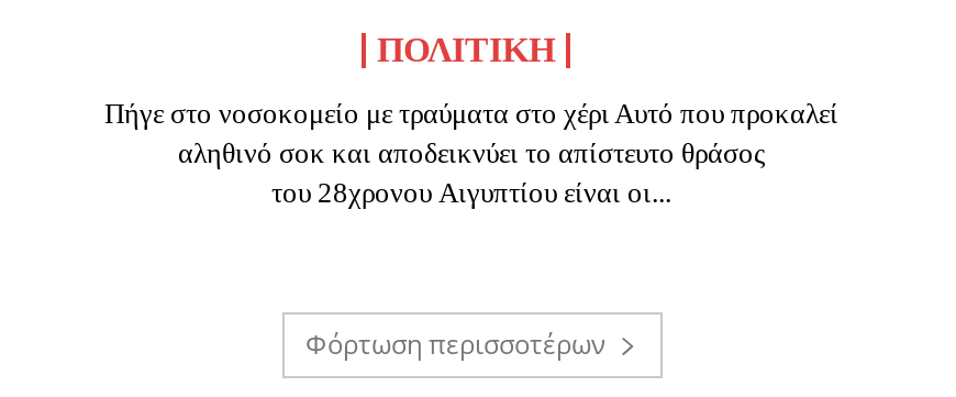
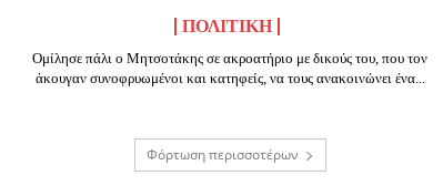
[104,98,838,210] Πήγε στο νοσοκομείο με τραύματα στο χέρι Αυτό που προκαλεί | αληθινό σοκ και αποδεικνύει το απίστευτο θράσος | του 28χρονου Αιγυπτίου είναι οι... -> [32,50,427,87] Ομίλησε πάλι ο Μητσοτάκης σε ακροατήριο με δικούς του, που τον | άκουγαν συνοφρυωμένοι και κατηφείς, να τους ανακοινώνει ένα...

